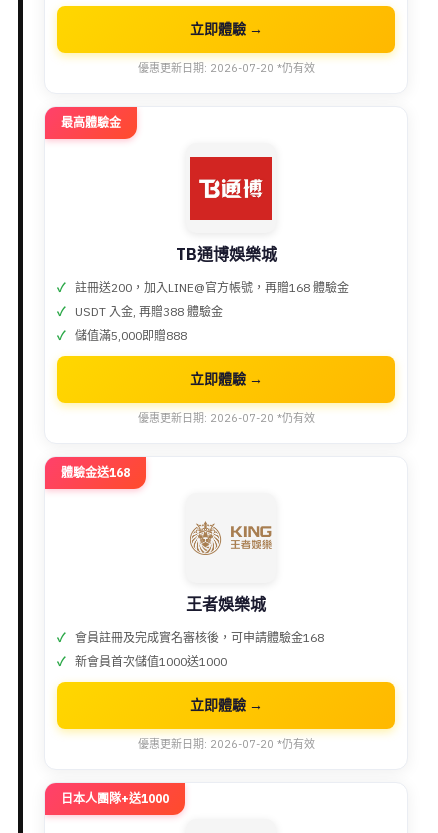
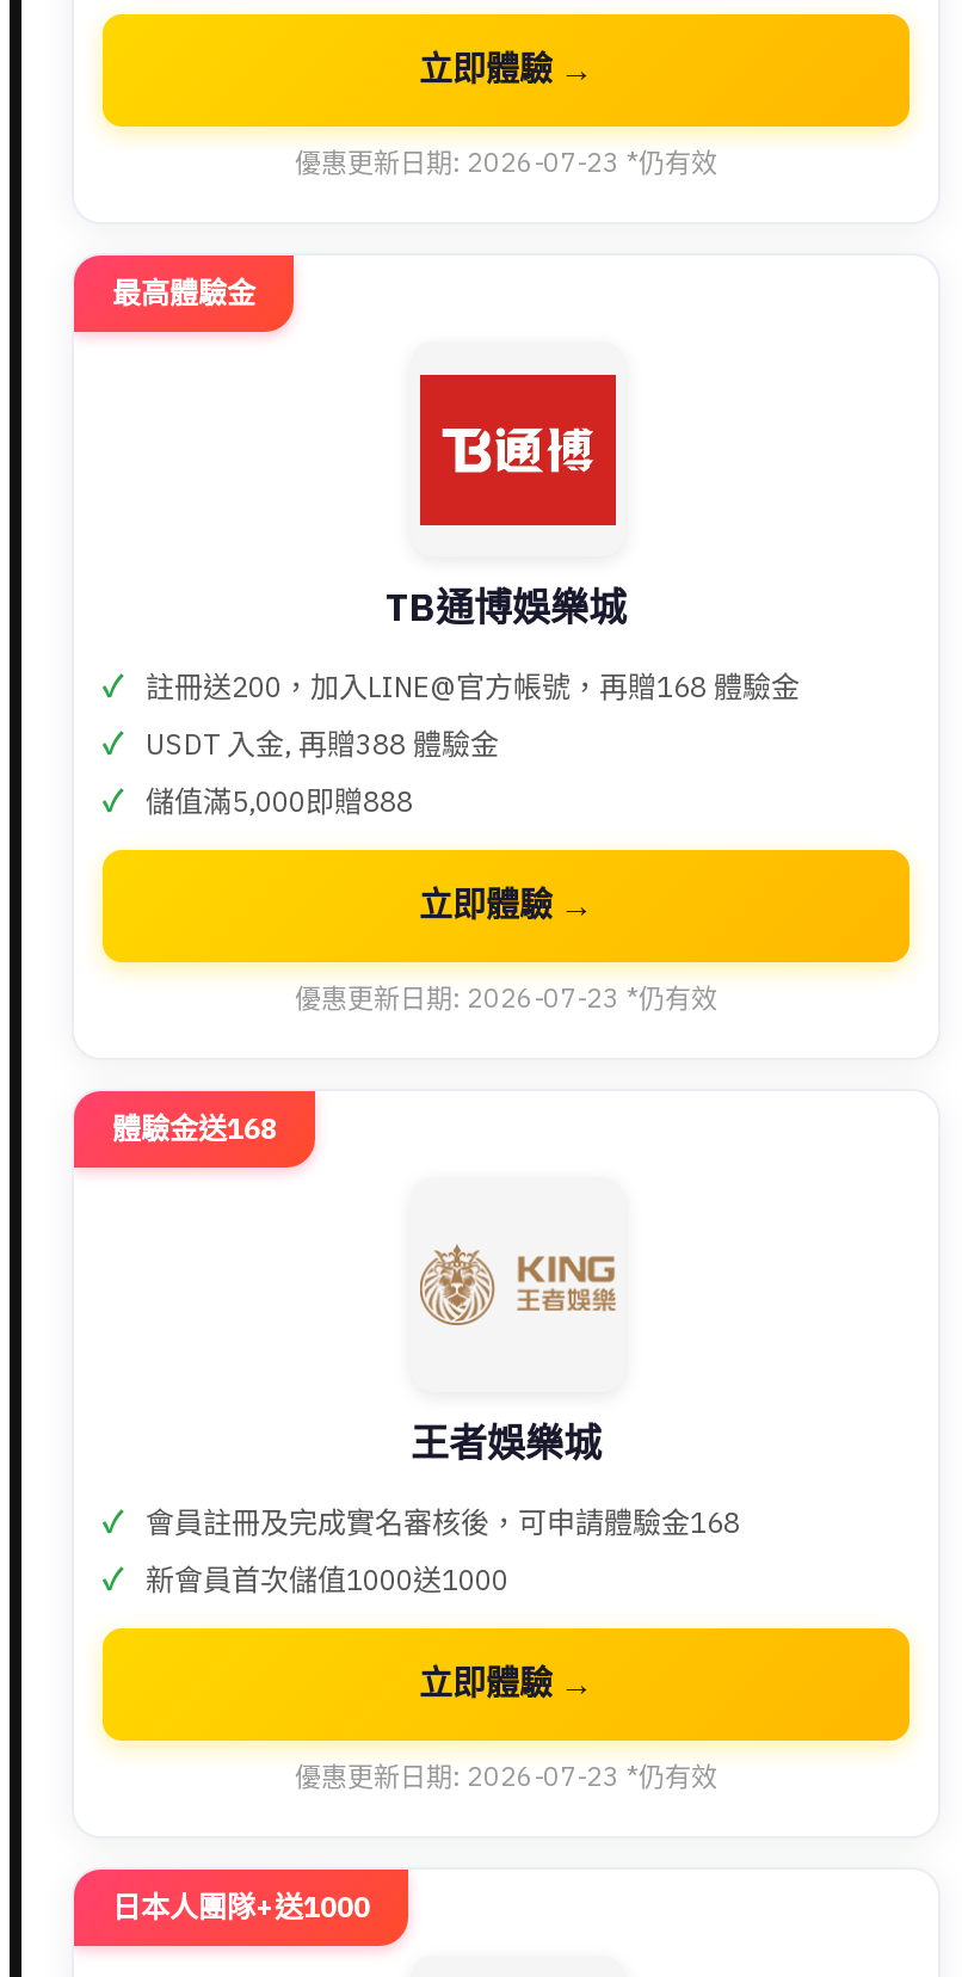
[137,61,314,75] 優惠更新日期: 2026-07-20 *仍有效 -> [295,146,717,180] 優惠更新日期: 2026-07-23 *仍有效
[137,411,314,425] 優惠更新日期: 2026-07-20 *仍有效 -> [295,982,717,1015] 優惠更新日期: 2026-07-23 *仍有效
[137,737,314,751] 優惠更新日期: 2026-07-20 *仍有效 -> [295,1760,717,1794] 優惠更新日期: 2026-07-23 *仍有效

